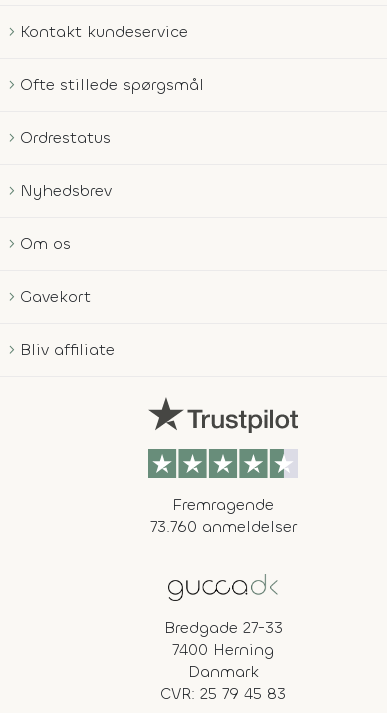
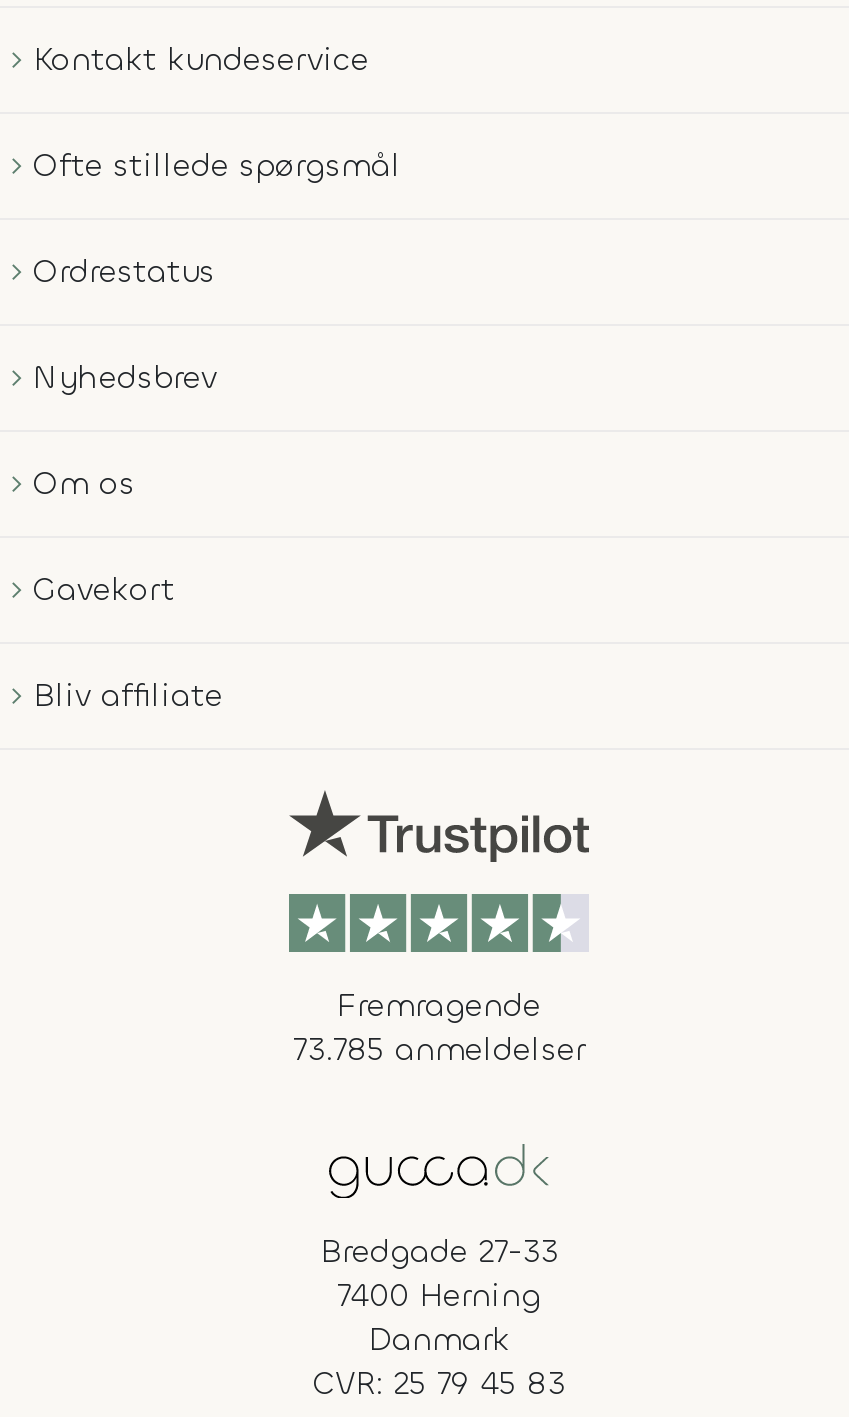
[149,516,296,537] 73.760 anmeldelser -> [293,1027,585,1069] 73.785 anmeldelser

